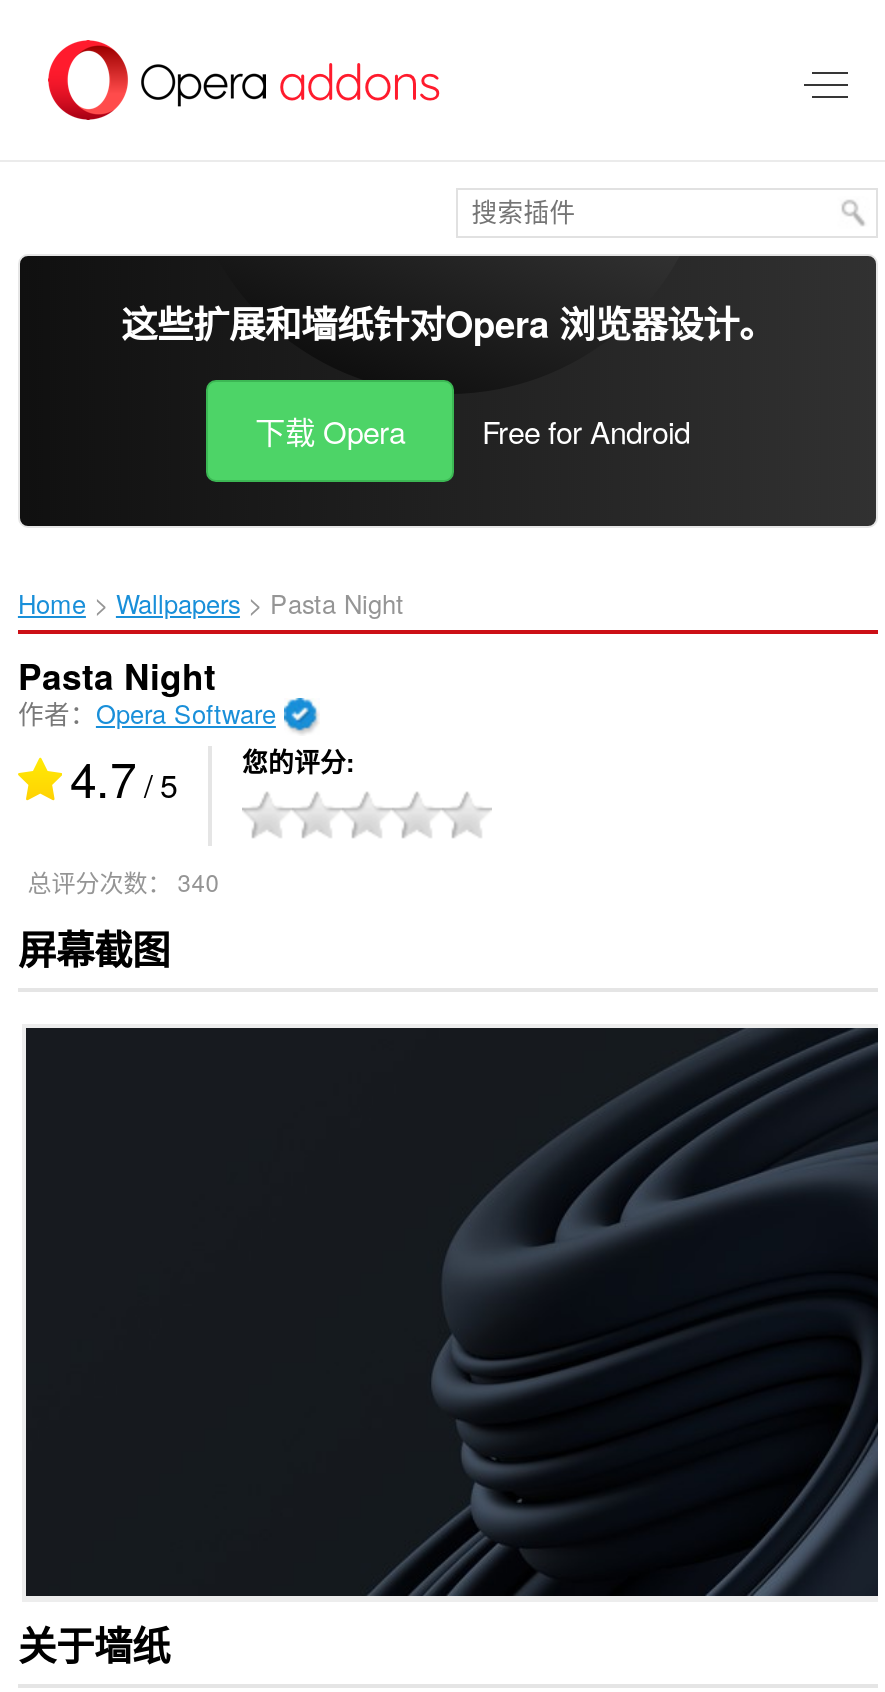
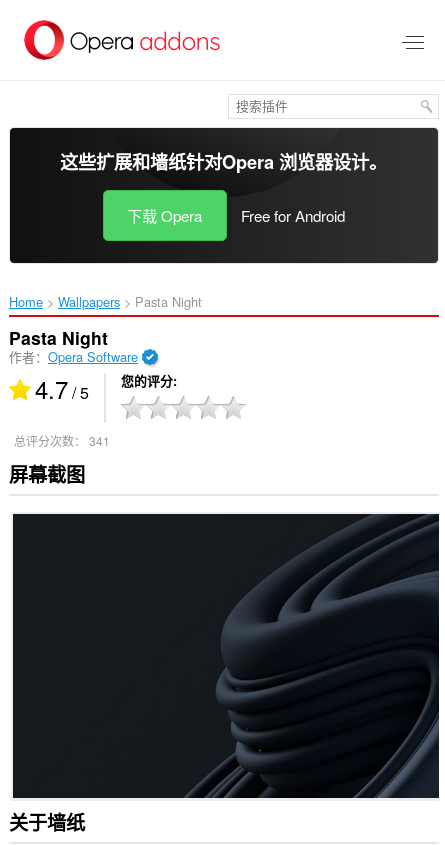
[28,864,220,898] 总评分次数：340 -> [14,432,110,449] 总评分次数：341

